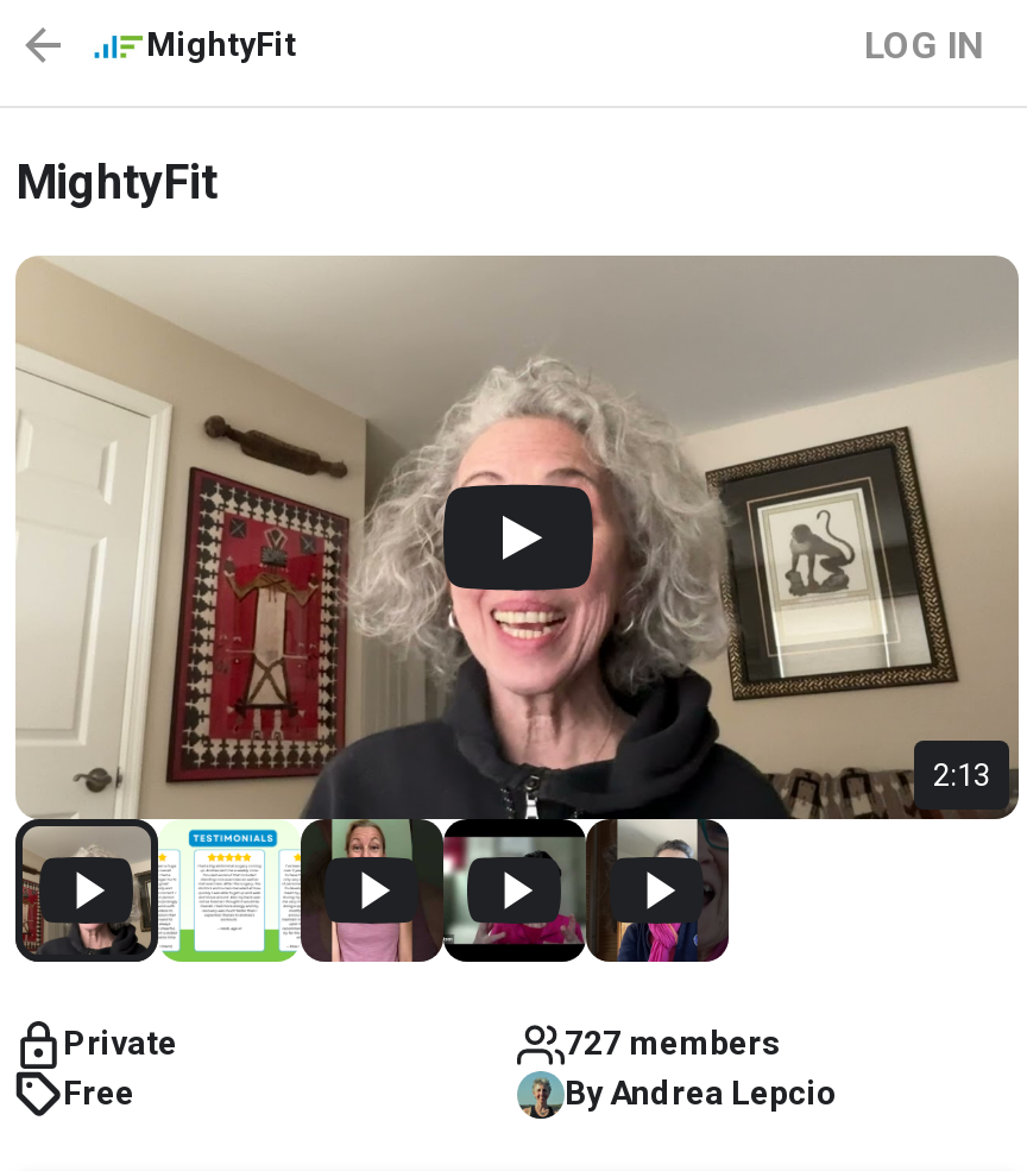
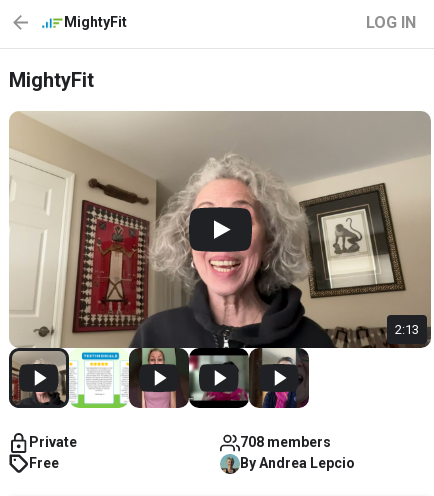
[565,1025,781,1063] 727 members -> [240,434,331,450] 708 members

